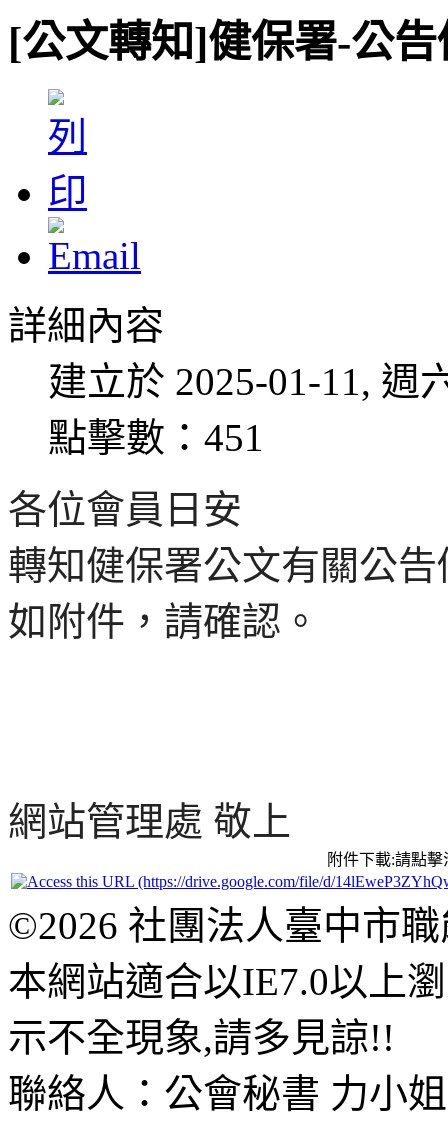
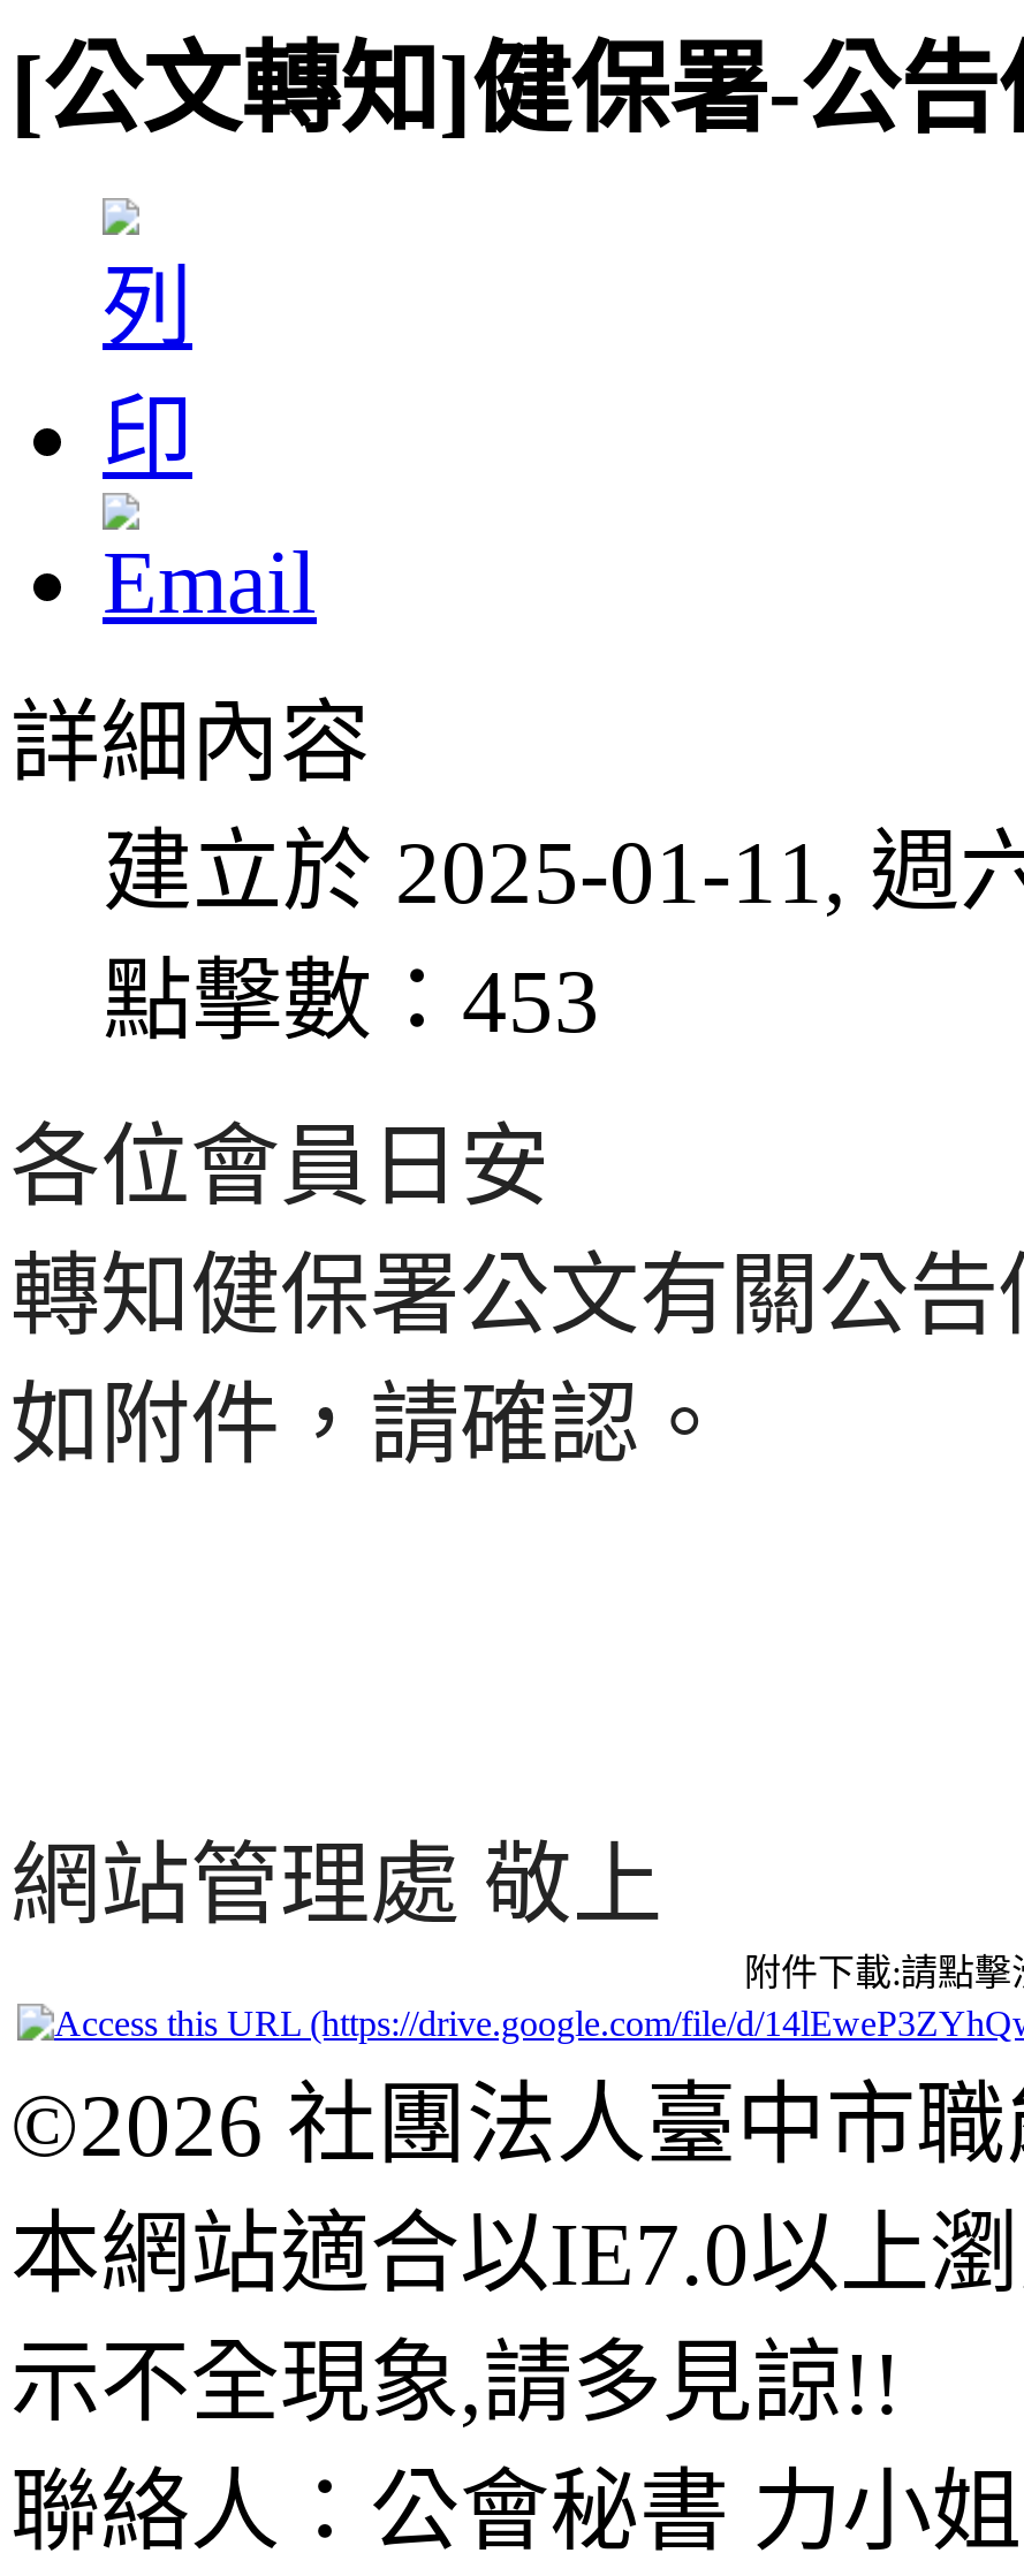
[48,416,264,459] 點擊數：451 -> [103,951,600,1050] 點擊數：453

